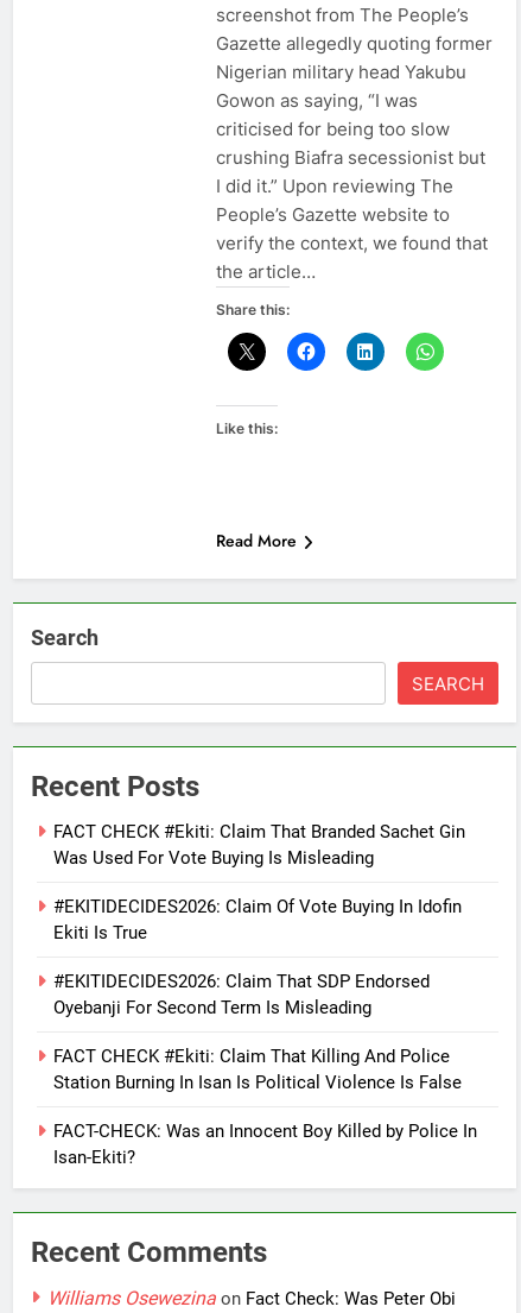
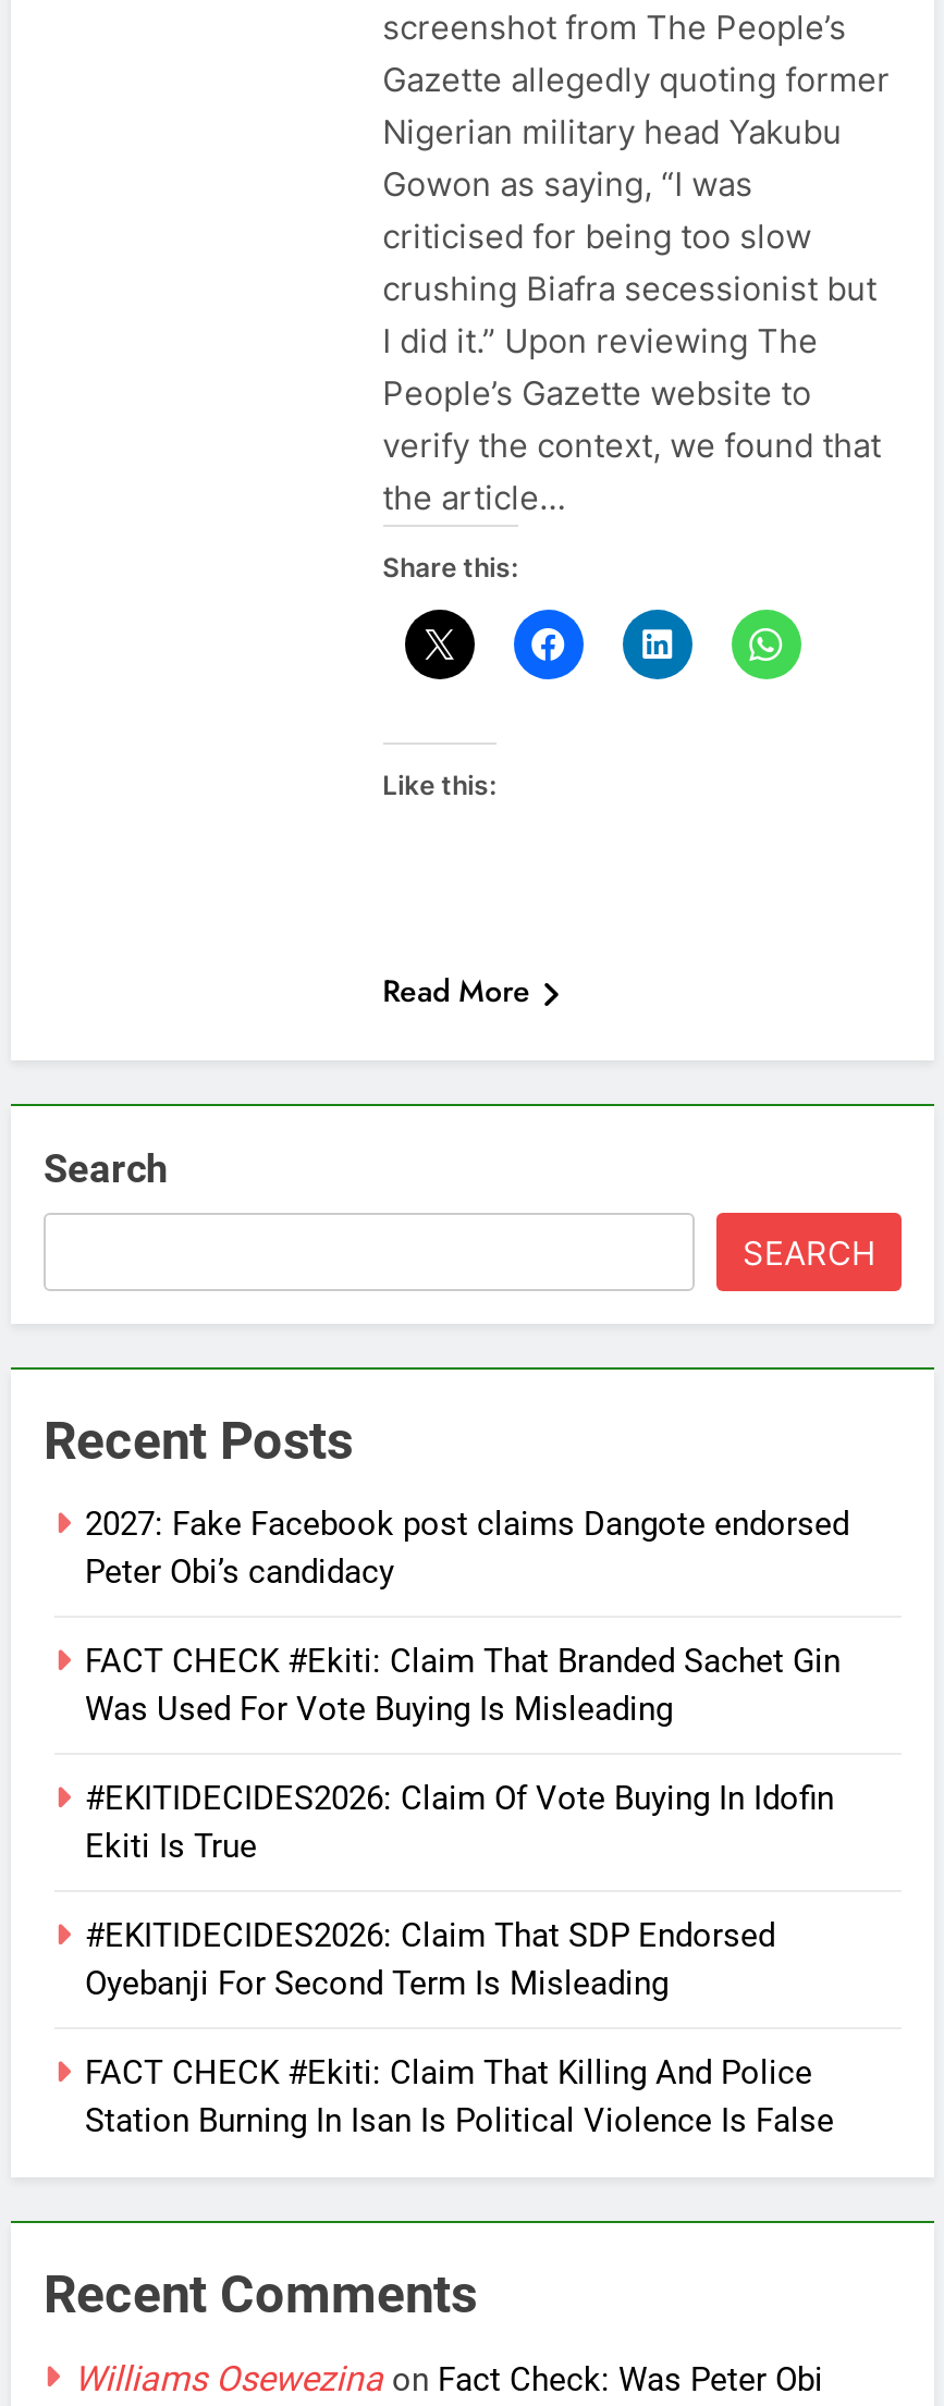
none -> [85,1505,849,1593] 2027: Fake Facebook post claims Dangote endorsed | Peter Obi’s candidacy
moved [53,822,465,1094] -> [85,1643,841,2141]: FACT CHECK #Ekiti: Claim That Branded Sachet Gin | Was Used For Vote Buying Is Misleading | #EKITIDECIDES2026: Claim Of Vote Buying In Idofin | Ekiti Is True | #EKITIDECIDES2026: Claim That SDP Endorsed | Oyebanji For Second Term Is Misleading | FACT CHECK #Ekiti: Claim That Killing And Police | Station Burning In Isan Is Political Violence Is False
[53,1121,477,1169] FACT-CHECK: Was an Innocent Boy Killed by Police In | Isan-Ekiti? -> none

